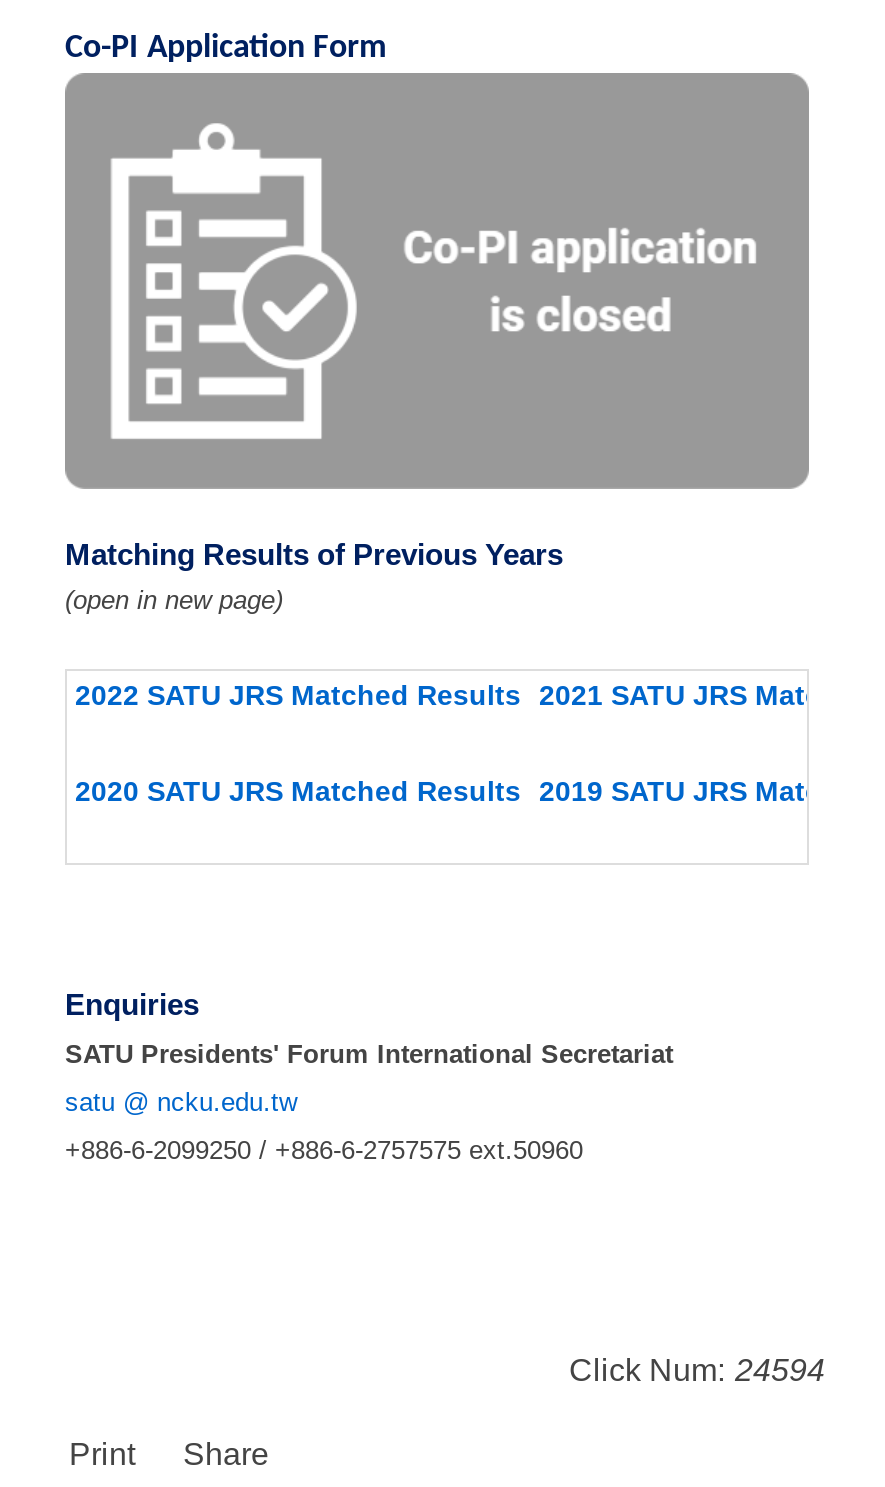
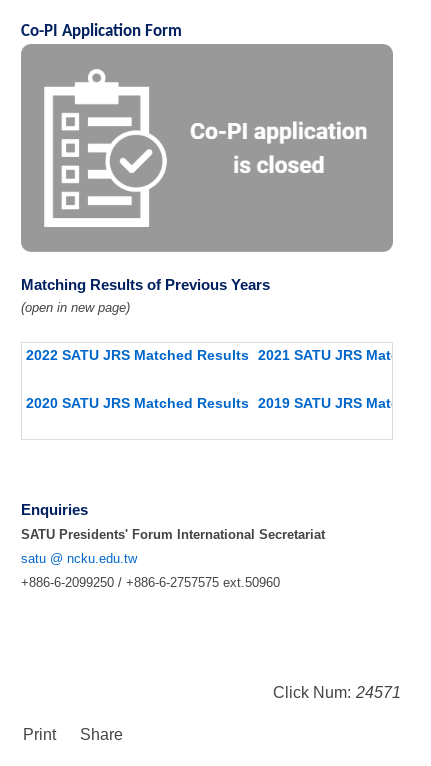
[569,1353,825,1387] Click Num: 24594 -> [273,684,401,701] Click Num: 24571

